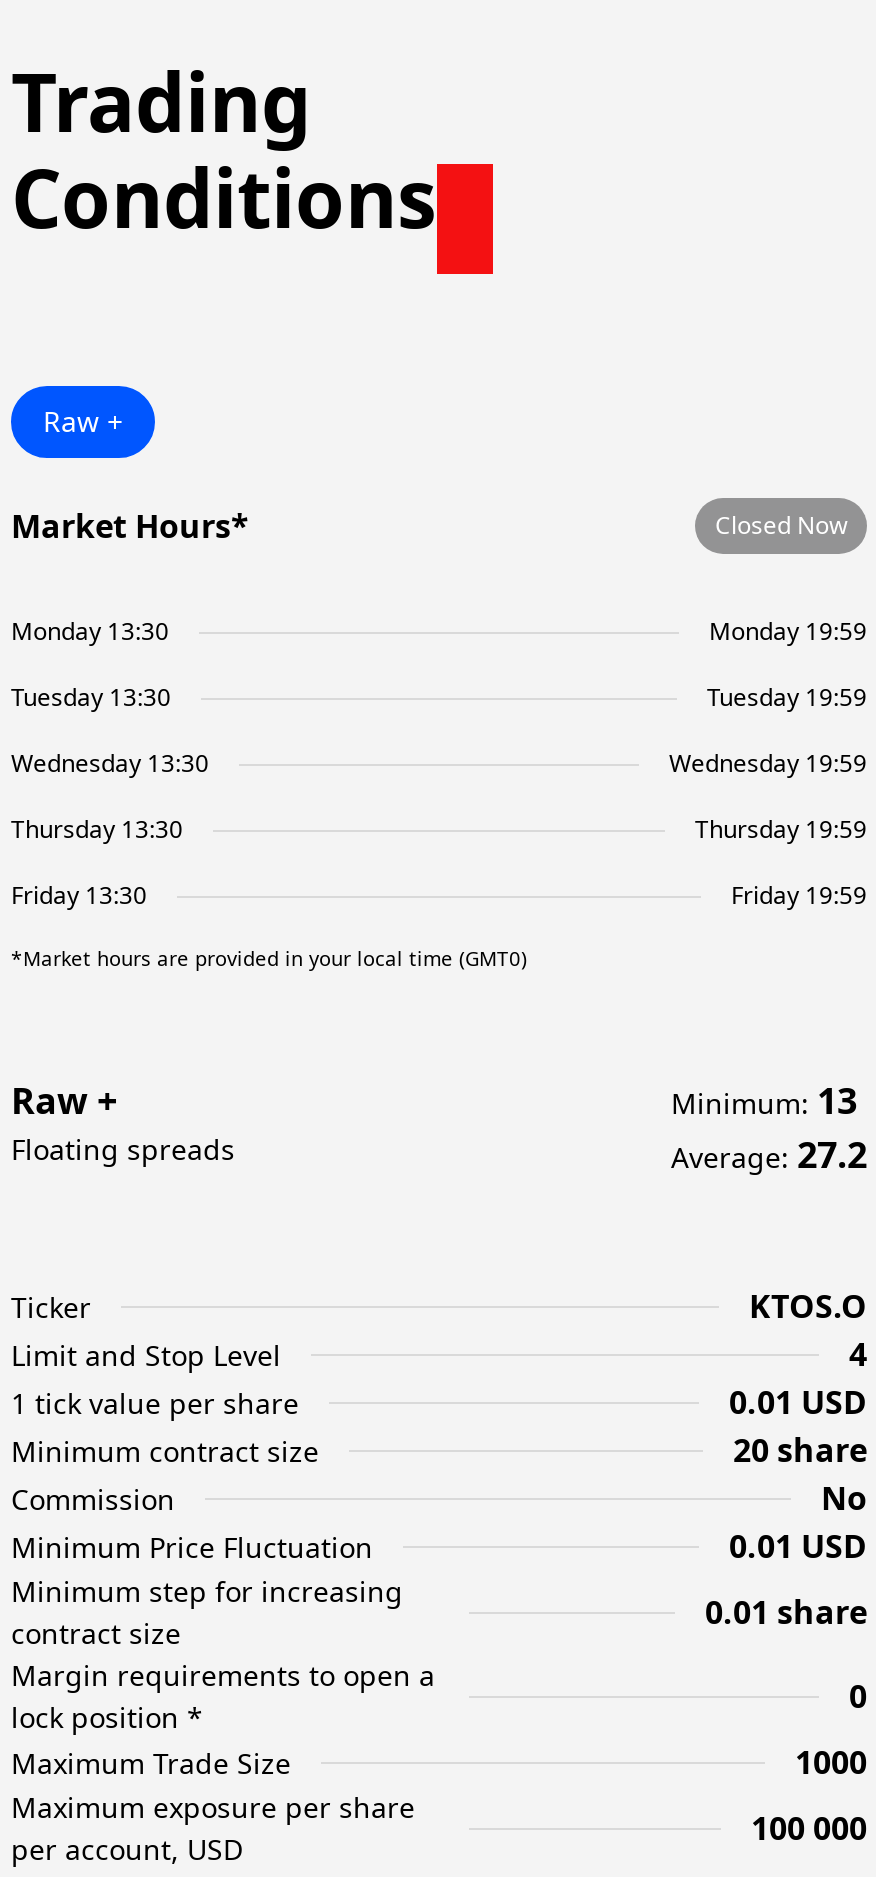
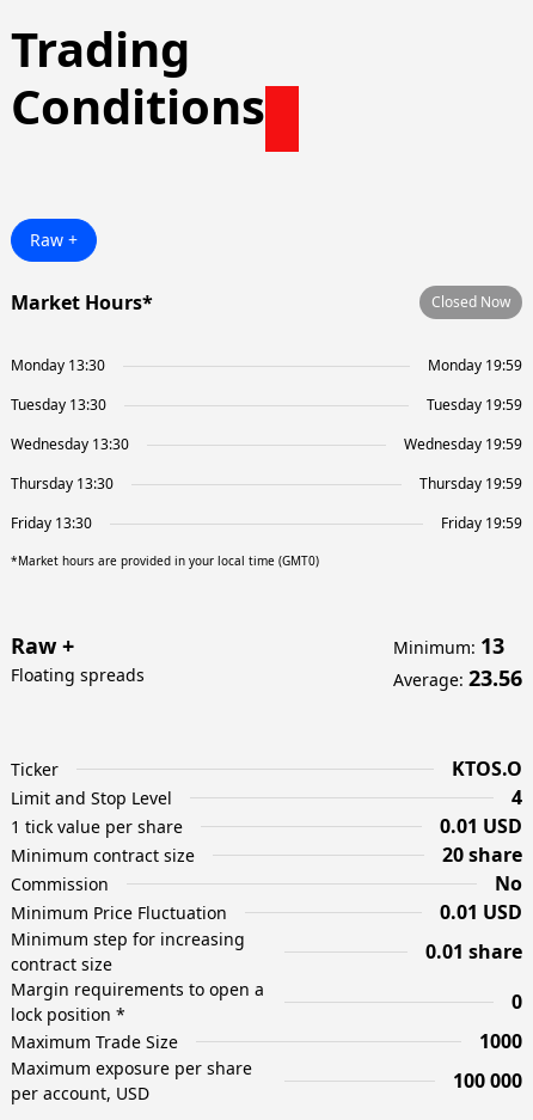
[671,1130,867,1178] Average: 27.2 -> [393,663,522,692] Average: 23.56

